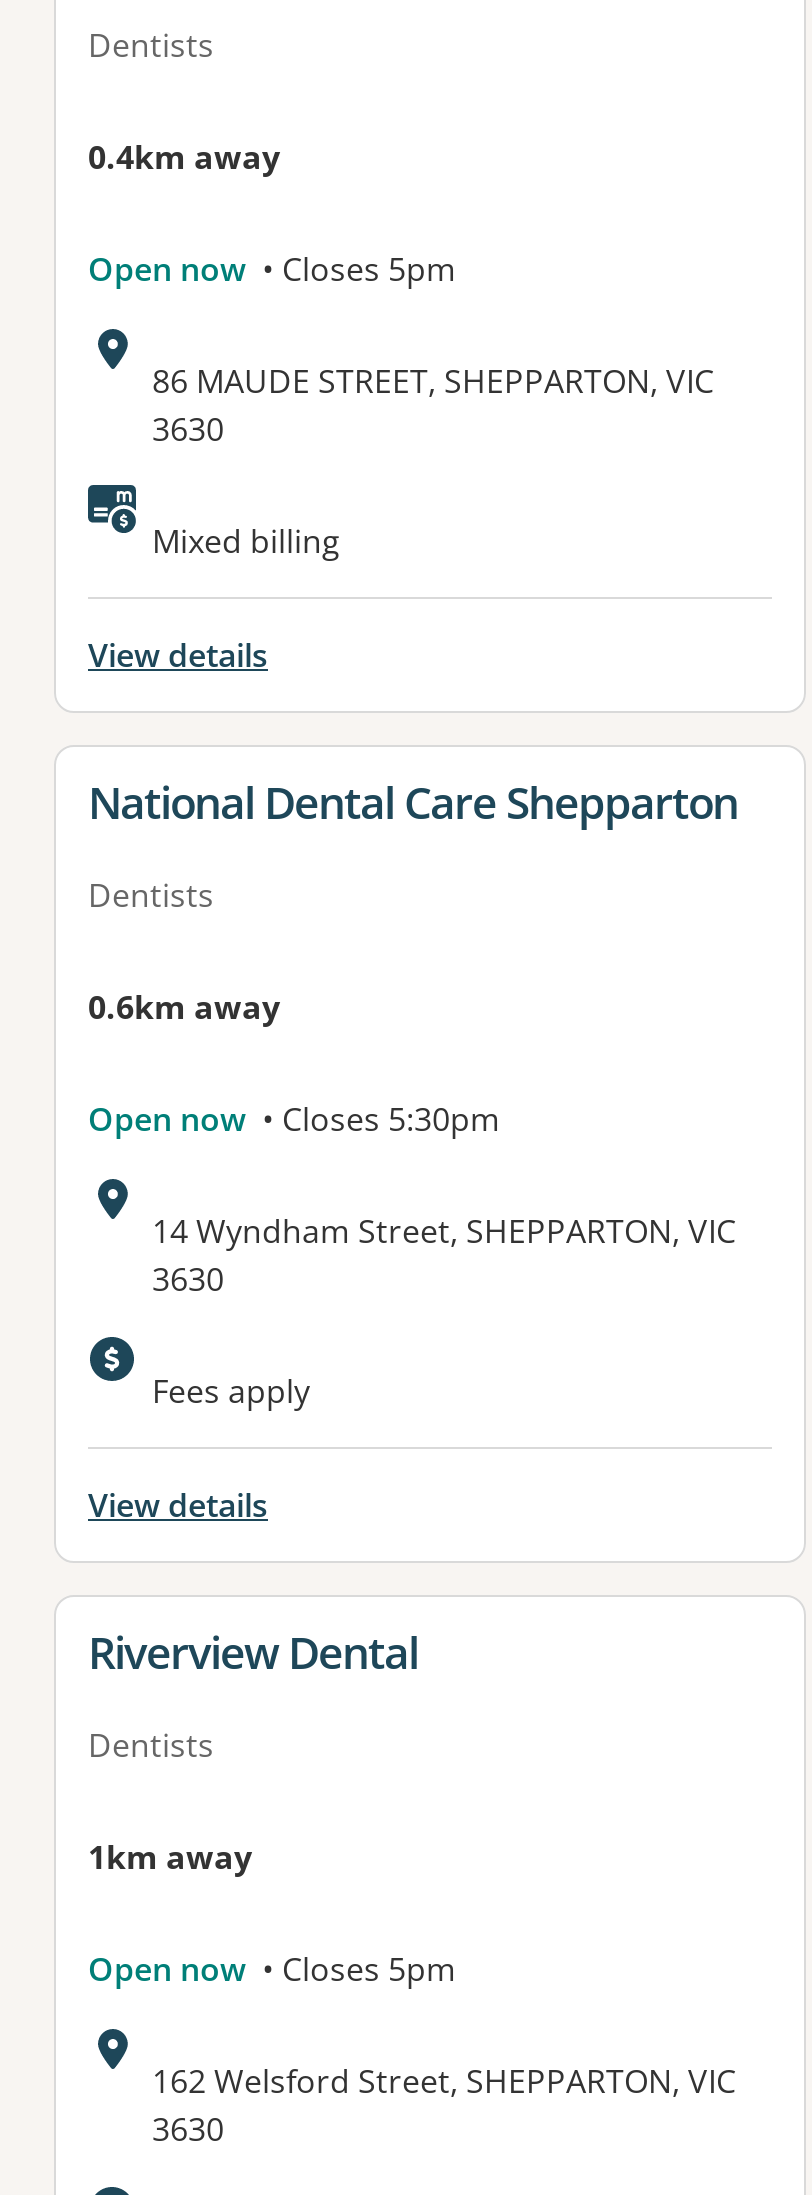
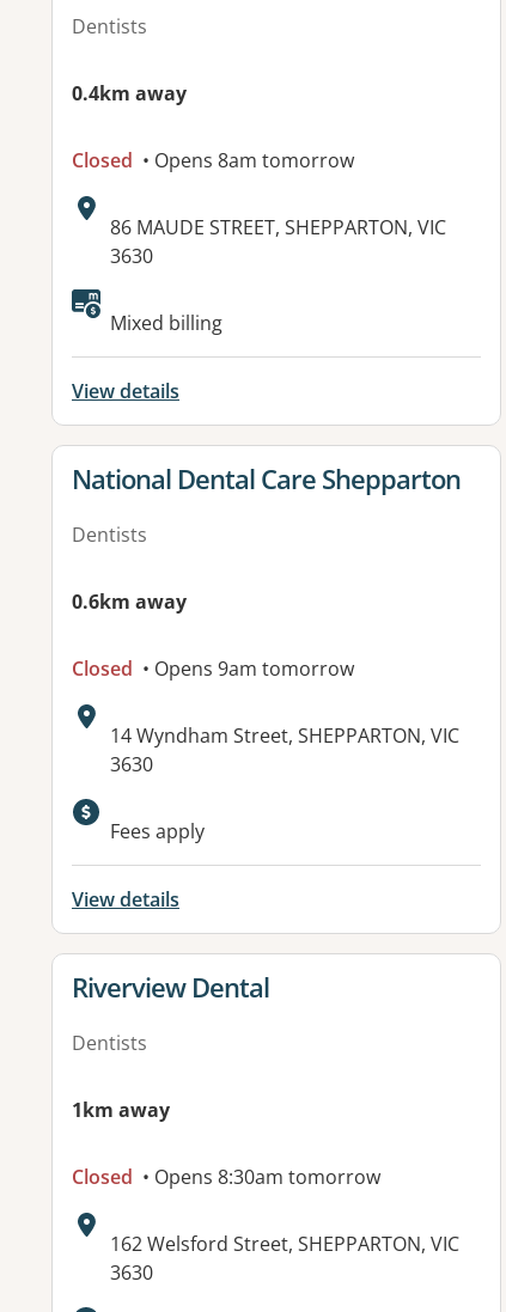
[88,248,456,292] Open now • Closes 5pm -> [72,148,354,174] Closed • Opens 8am tomorrow
[88,1098,500,1142] Open now • Closes 5:30pm -> [72,656,354,682] Closed • Opens 9am tomorrow
[88,1948,456,1992] Open now • Closes 5pm -> [72,1164,380,1190] Closed • Opens 8:30am tomorrow

